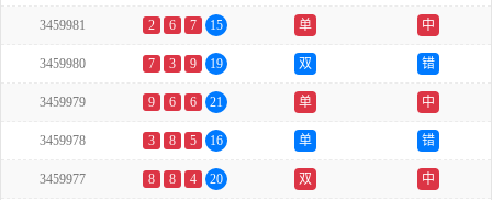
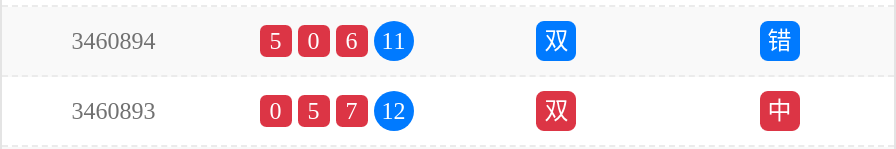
[39,18,155,33] 3459981 | 2 -> [72,27,320,55] 3460894 | 5 | 0
[39,18,435,71] 7 | 15 | 单 | 中 | 3459980 | 7 | 3 | 9 | 19 -> [382,27,406,55] 11
[39,95,435,148] 3459979 | 9 | 6 | 6 | 21 | 单 | 中 | 3459978 | 3 | 8 -> [72,97,282,125] 3460893 | 0
[39,133,435,187] 16 | 单 | 错 | 3459977 | 8 | 8 | 4 | 20 -> [346,97,406,125] 7 | 12

